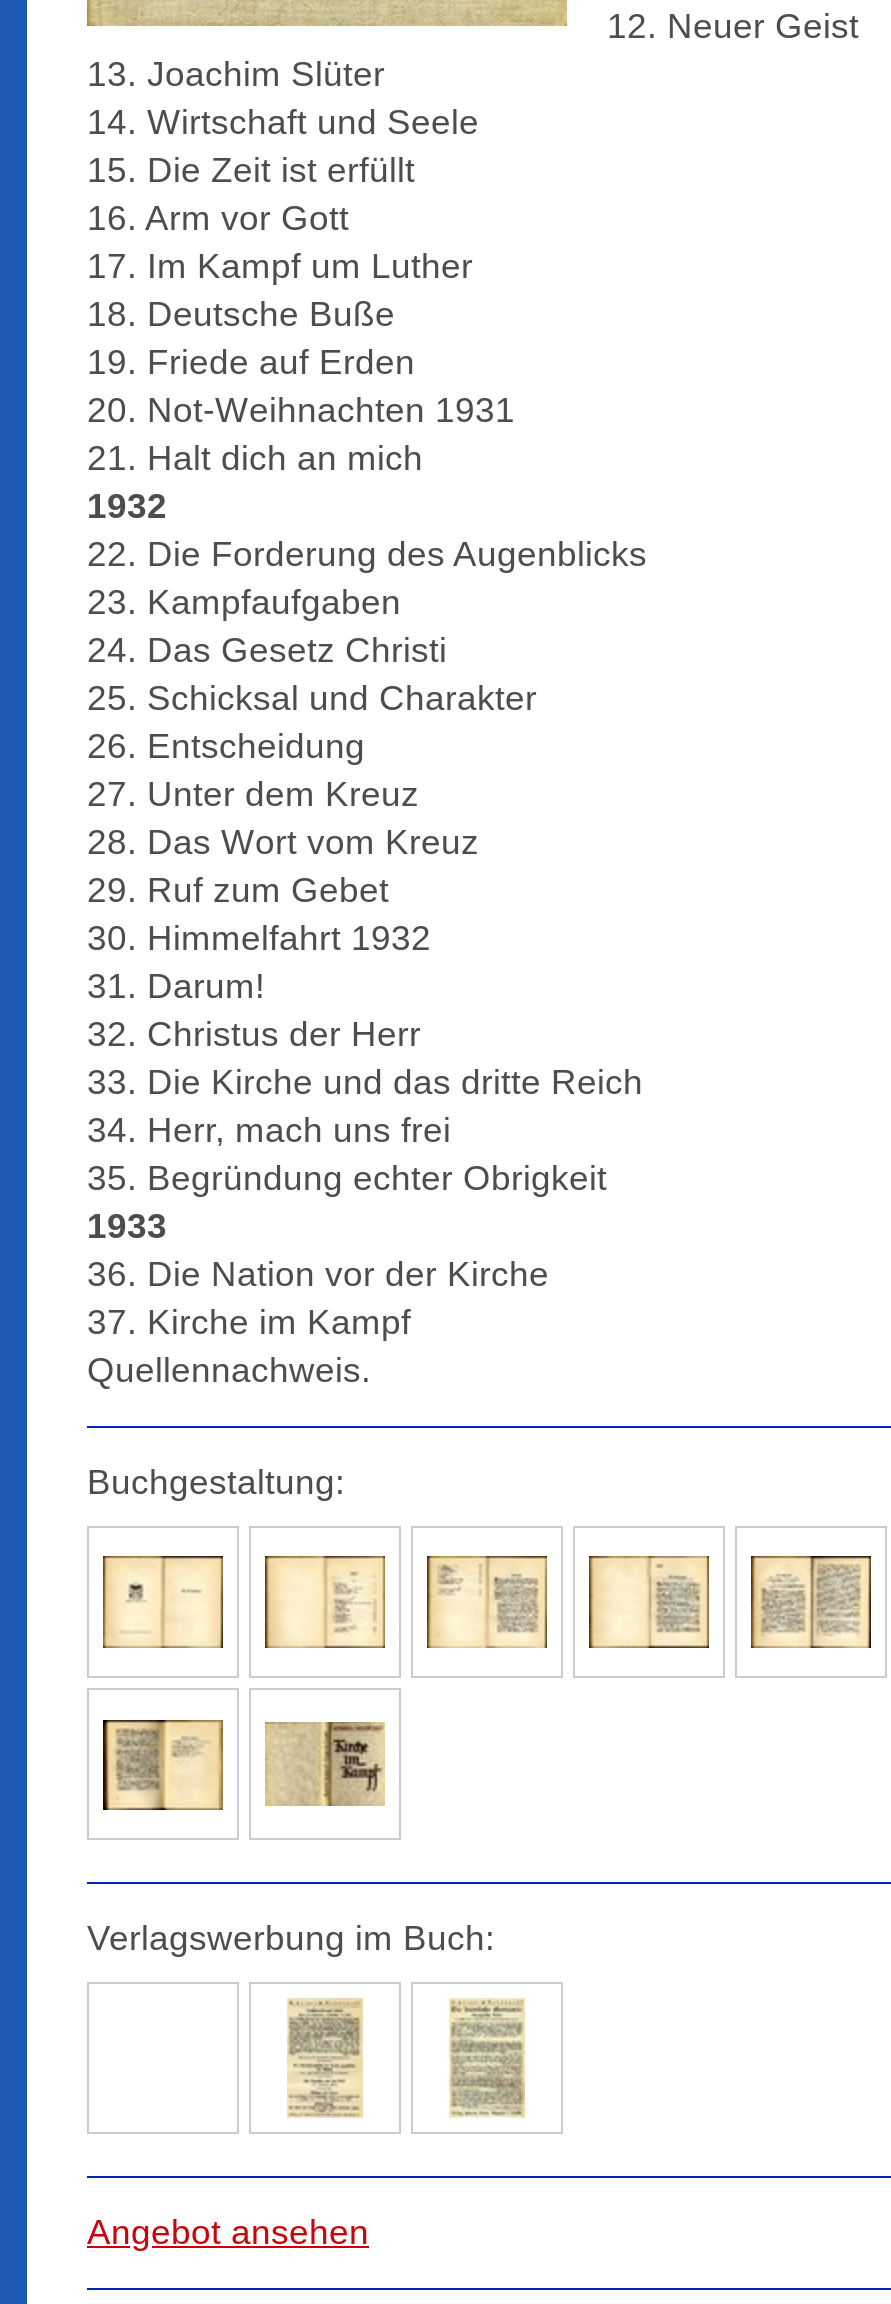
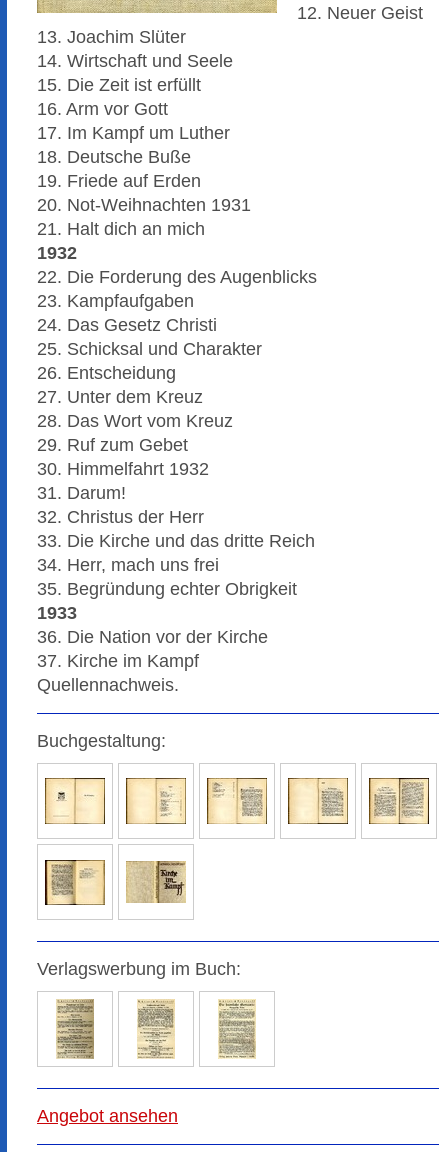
none -> [55,998,95,1060] [image]

